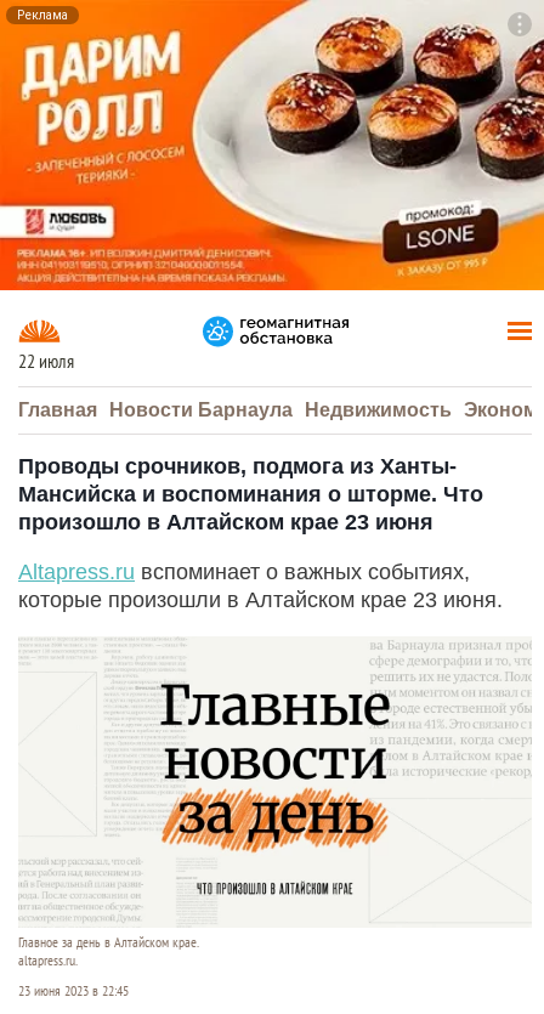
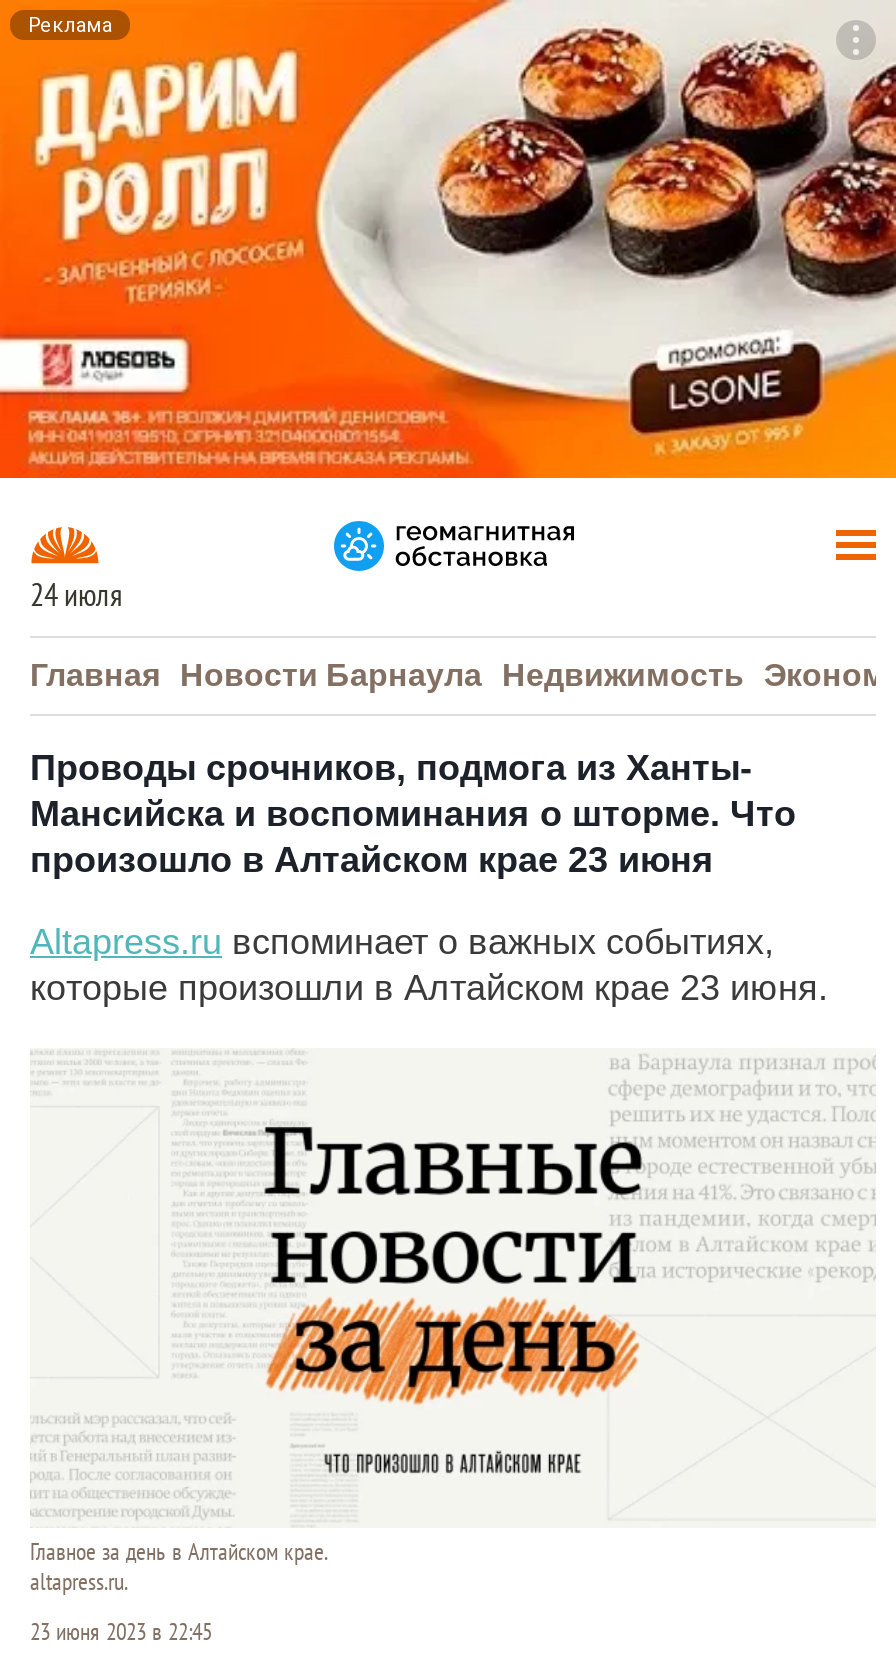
[18,351,74,373] 22 июля -> [30,578,122,614] 24 июля

